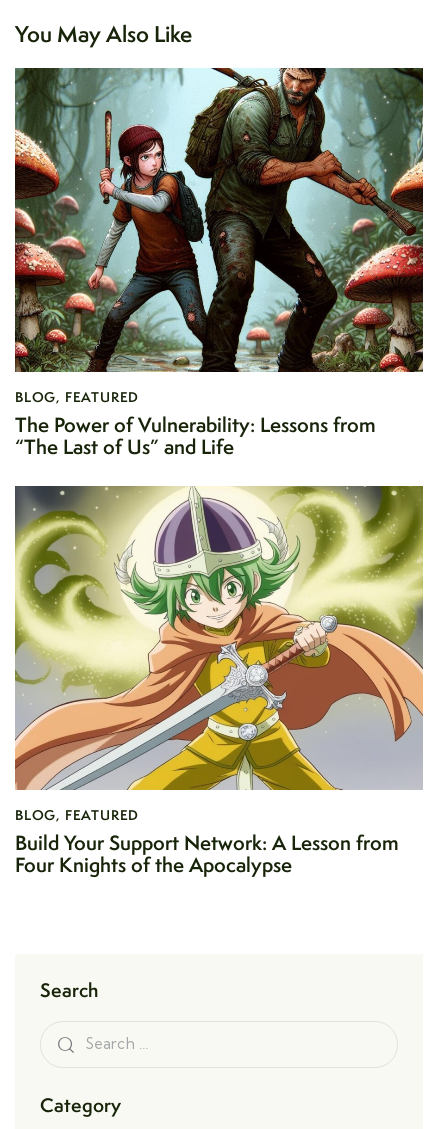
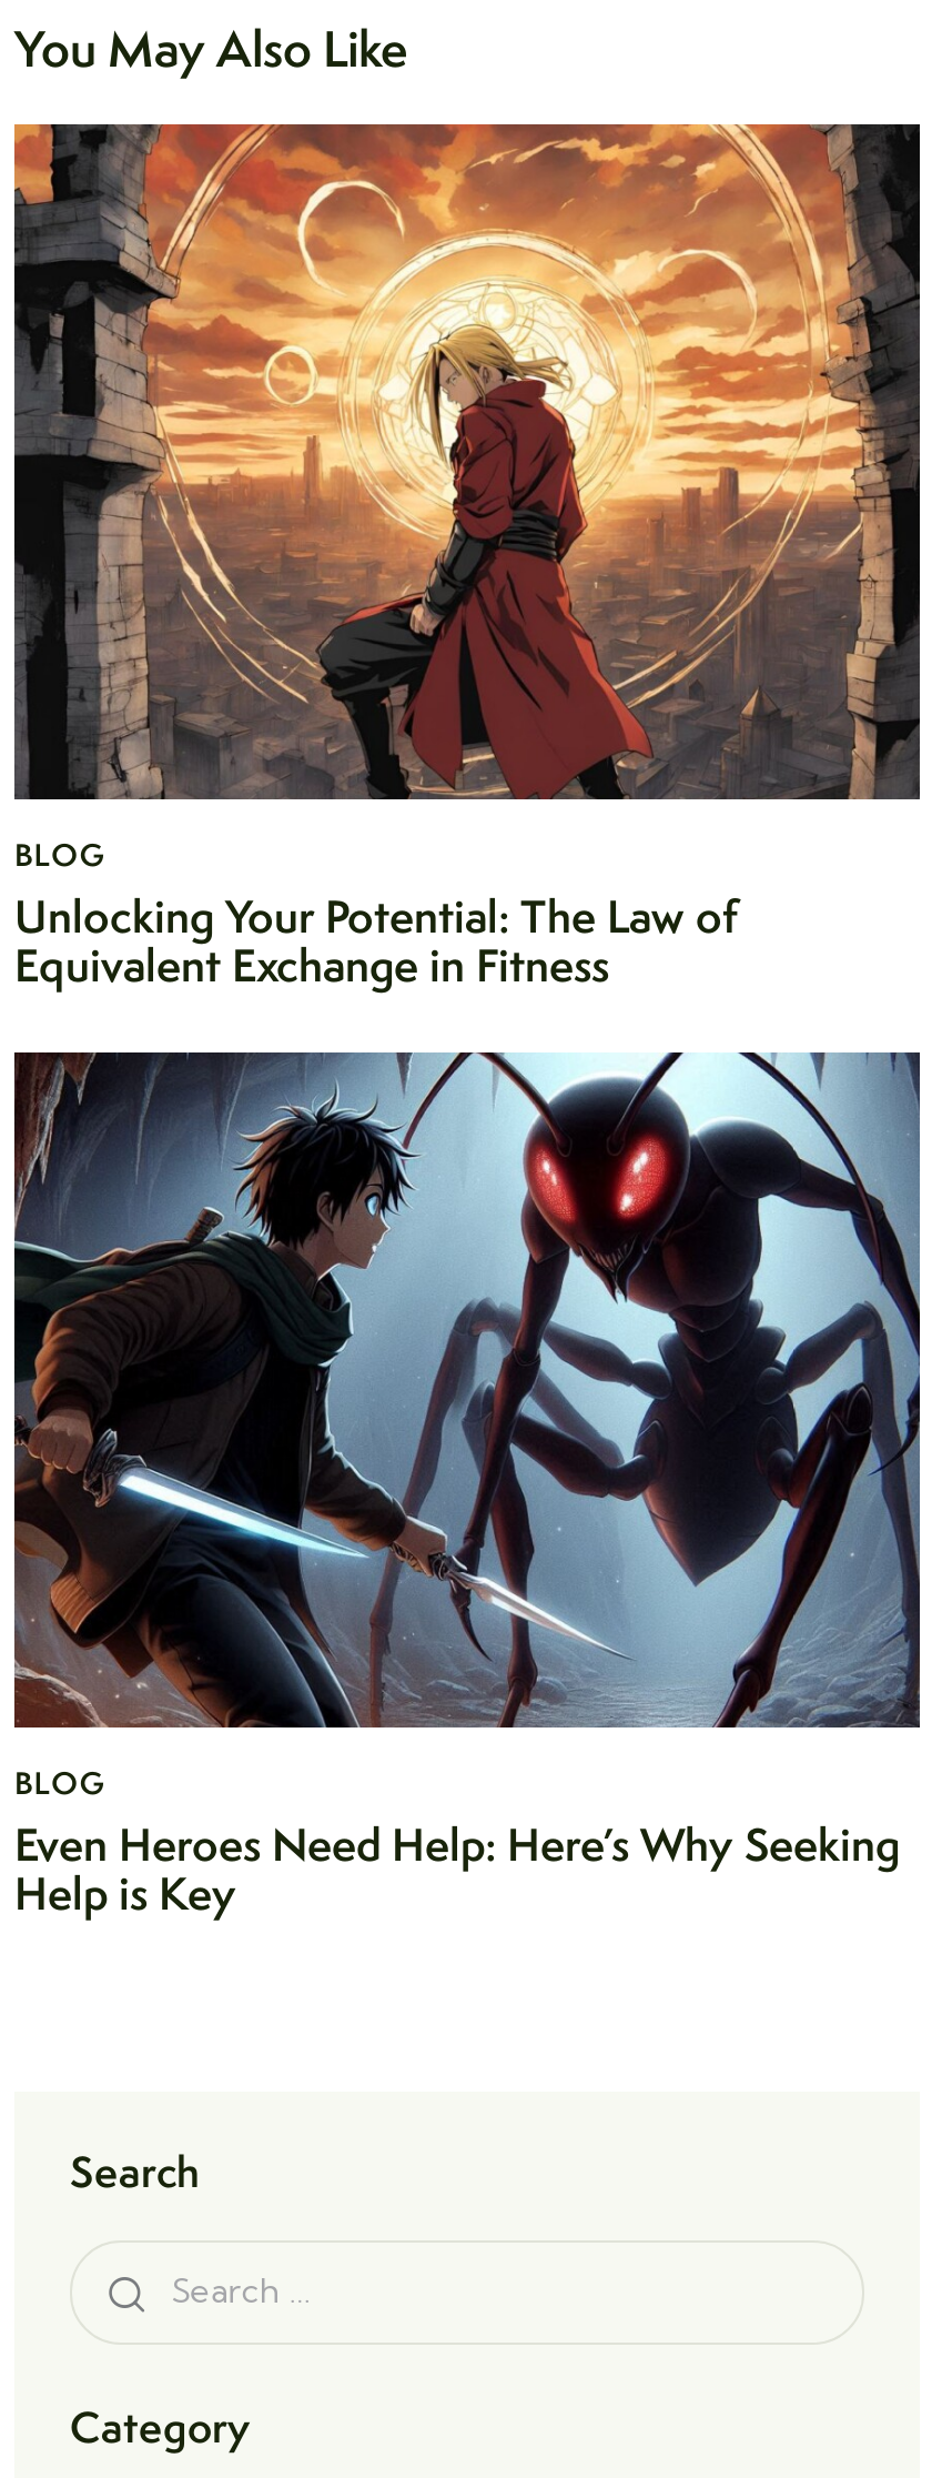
[14,67,424,460] [image] | BLOG, FEATURED | The Power of Vulnerability: Lessons from | “The Last of Us” and Life -> [12,122,922,994] [image] | BLOG | Unlocking Your Potential: The Law of | Equivalent Exchange in Fitness
[14,485,424,878] [image] | BLOG, FEATURED | Build Your Support Network: A Lesson from | Four Knights of the Apocalypse -> [12,1050,922,1922] [image] | BLOG | Even Heroes Need Help: Here’s Why Seeking | Help is Key

